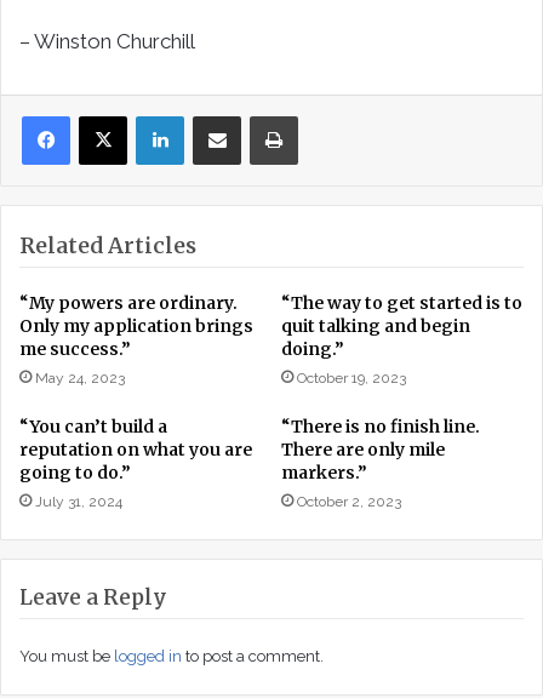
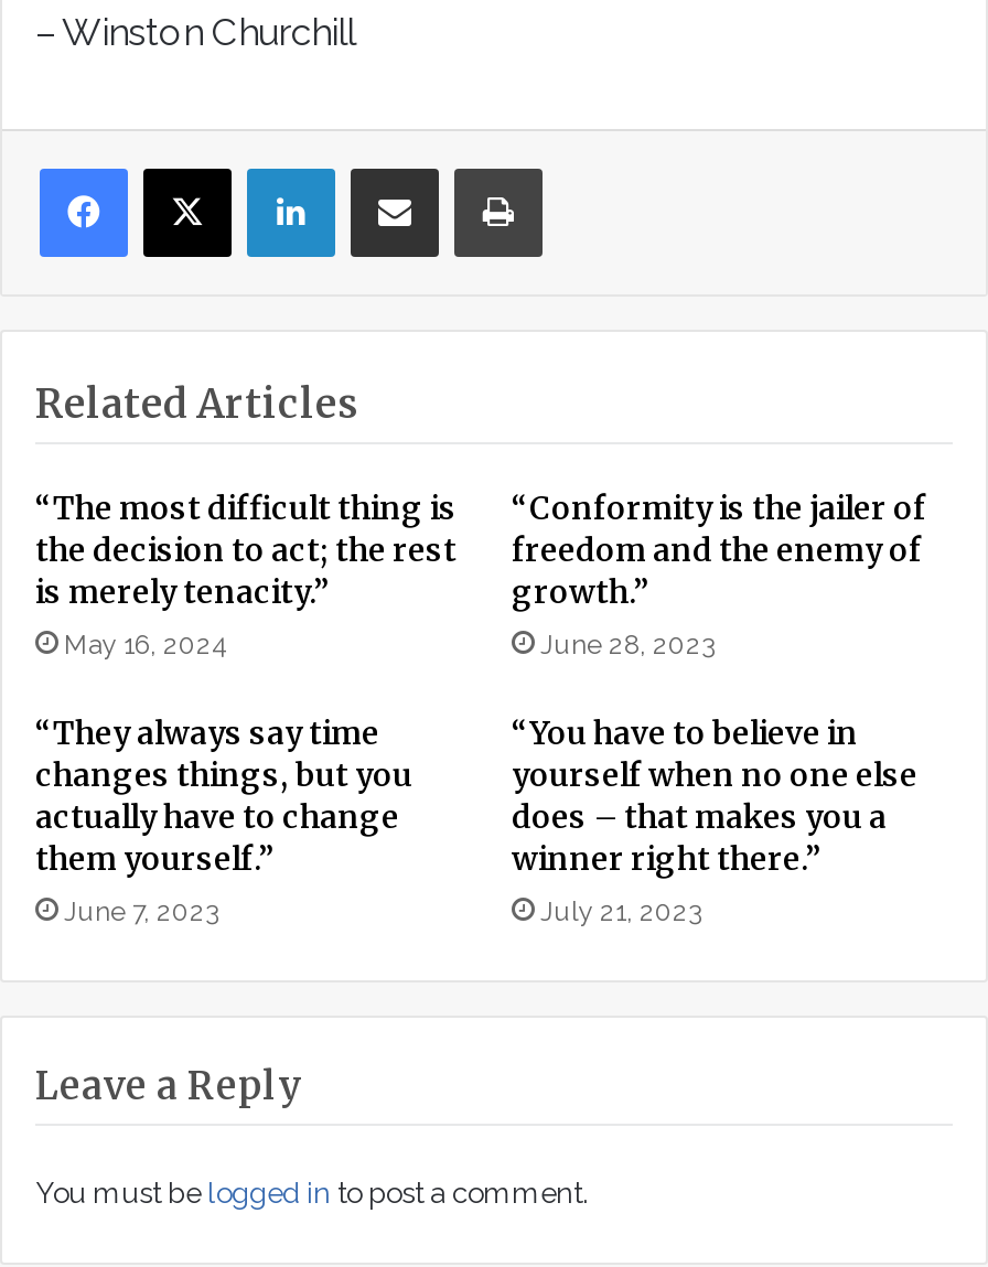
[19,292,253,387] “My powers are ordinary. | Only my application brings | me success.” | May 24, 2023 -> [35,488,457,661] “The most difficult thing is | the decision to act; the rest | is merely tenacity.” | May 16, 2024
[281,292,522,387] “The way to get started is to | quit talking and begin | doing.” | October 19, 2023 -> [512,488,926,661] “Conformity is the jailer of | freedom and the enemy of | growth.” | June 28, 2023
[19,416,252,510] “You can’t build a | reputation on what you are | going to do.” | July 31, 2024 -> [35,713,412,927] “They always say time | changes things, but you | actually have to change | them yourself.” | June 7, 2023
[281,416,480,510] “There is no finish line. | There are only mile | markers.” | October 2, 2023 -> [512,713,917,927] “You have to believe in | yourself when no one else | does – that makes you a | winner right there.” | July 21, 2023

